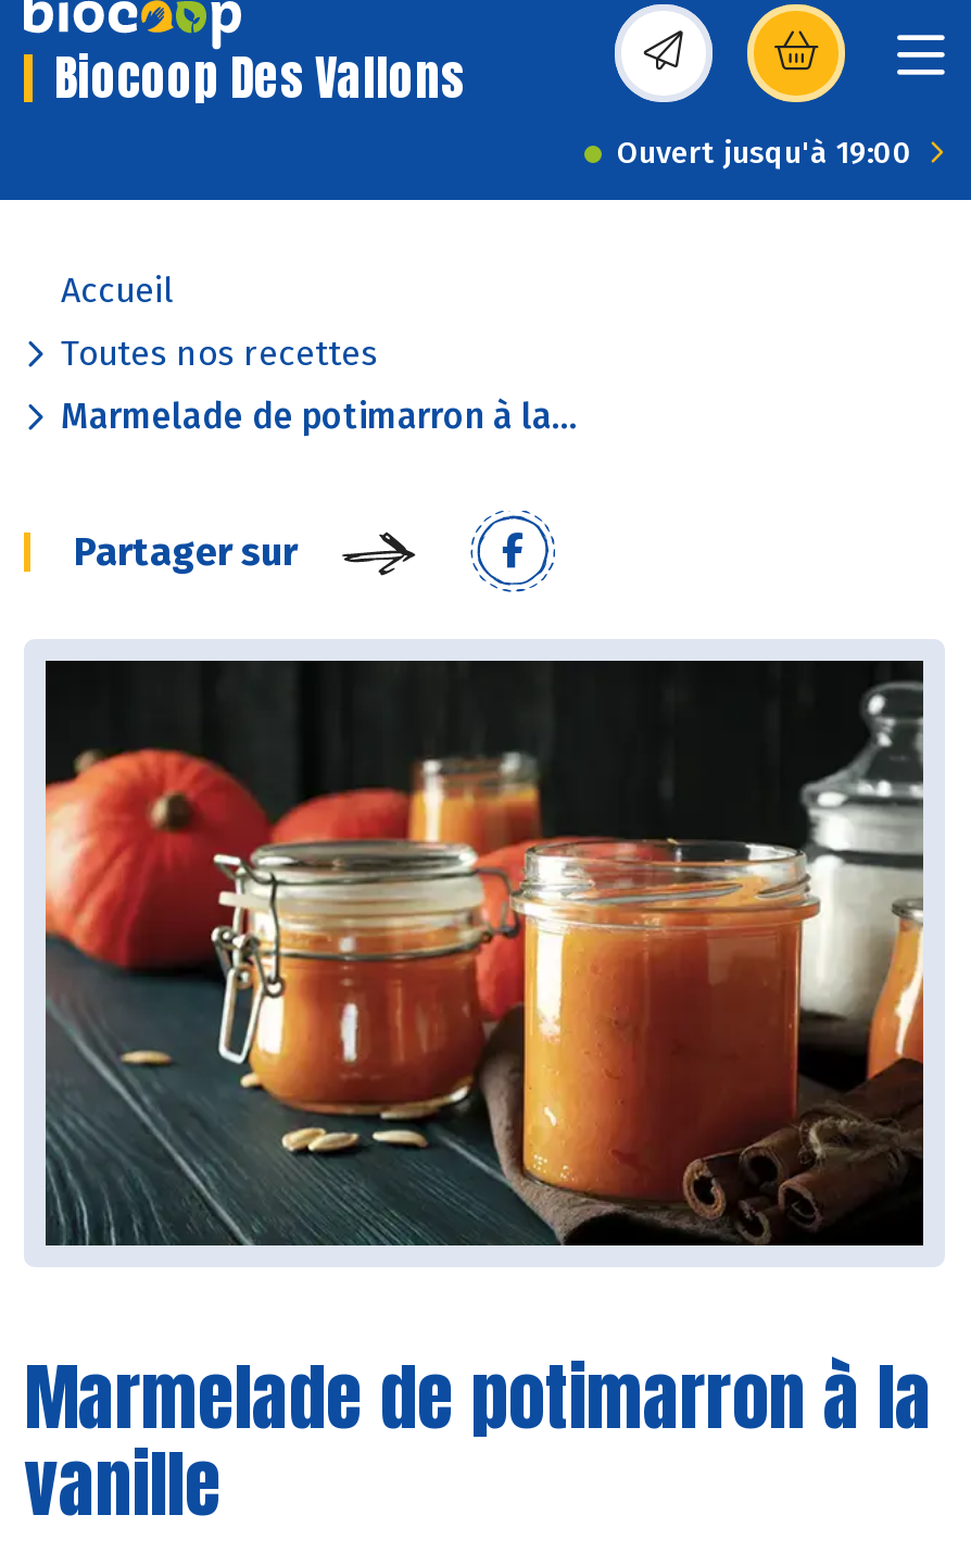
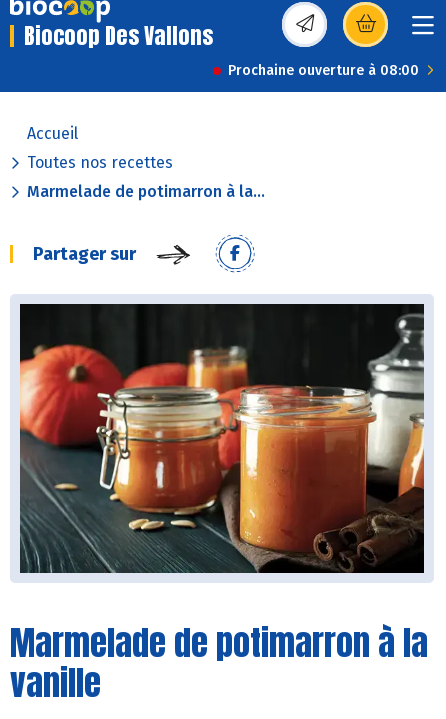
[617,135,912,172] Ouvert jusqu'à 19:00 -> [228,62,419,79] Prochaine ouverture à 08:00

